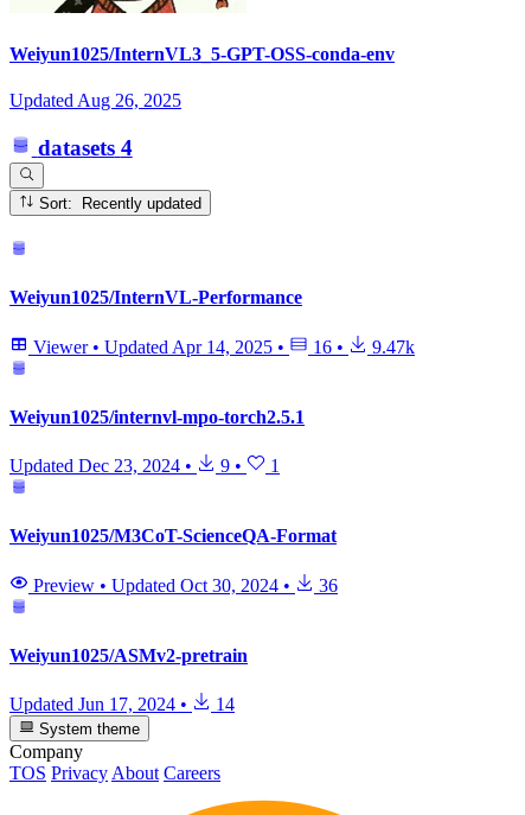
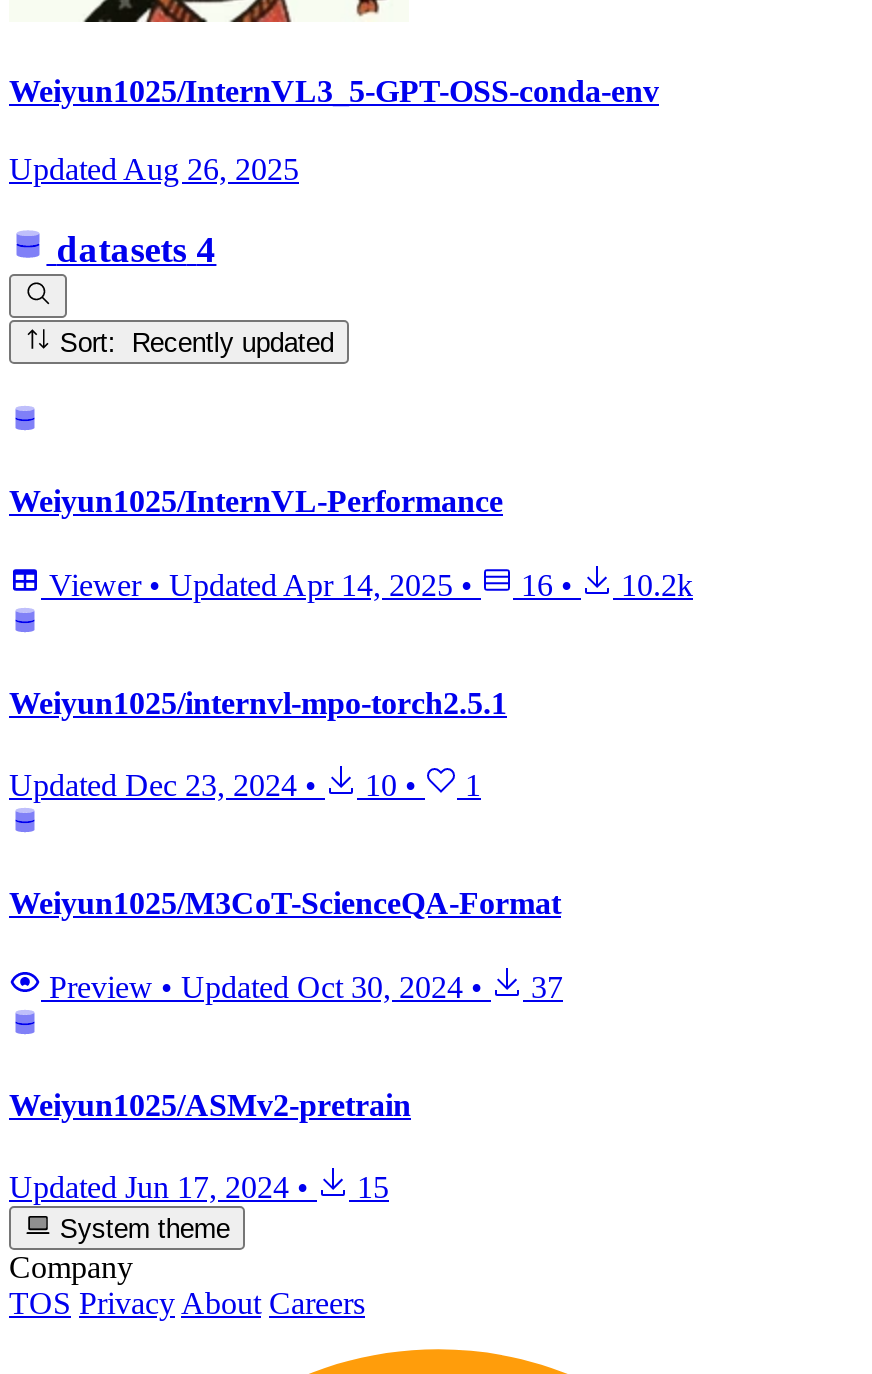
[28,336,415,356] Viewer • Updated Apr 14, 2025 • 16 • 9.47k -> [41,567,693,601] Viewer • Updated Apr 14, 2025 • 16 • 10.2k
[9,456,280,476] Updated Dec 23, 2024 • 9 • 1 -> [9,768,481,802] Updated Dec 23, 2024 • 10 • 1
[28,575,338,595] Preview • Updated Oct 30, 2024 • 36 -> [41,969,563,1003] Preview • Updated Oct 30, 2024 • 37
[9,694,235,714] Updated Jun 17, 2024 • 14 -> [9,1170,389,1204] Updated Jun 17, 2024 • 15

